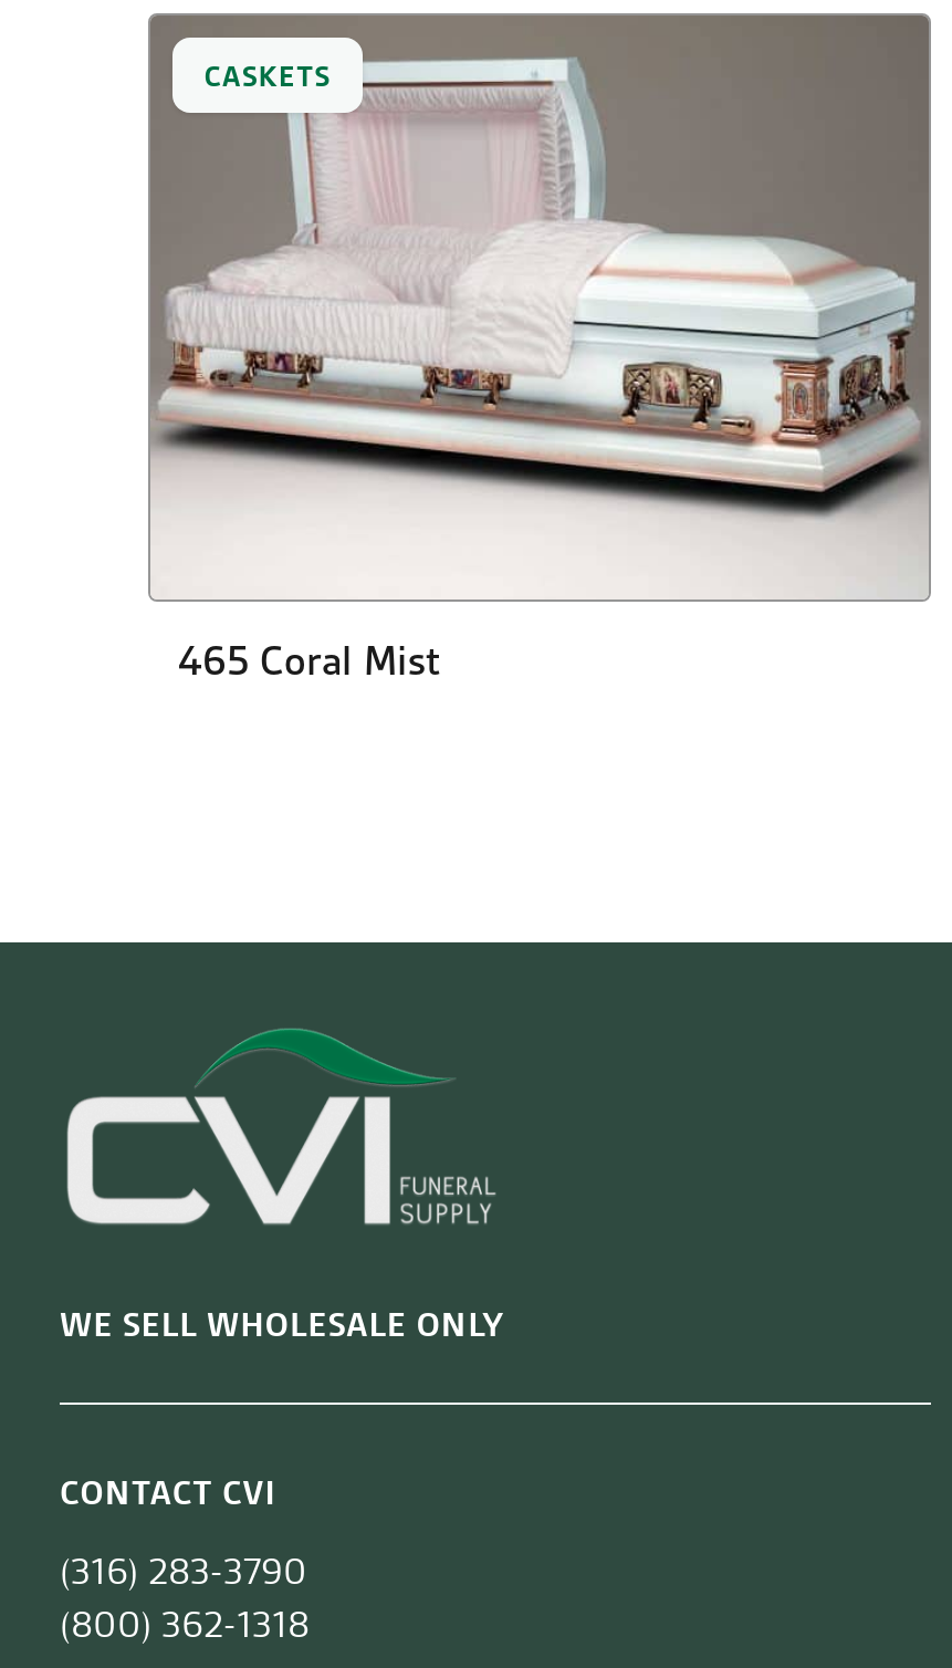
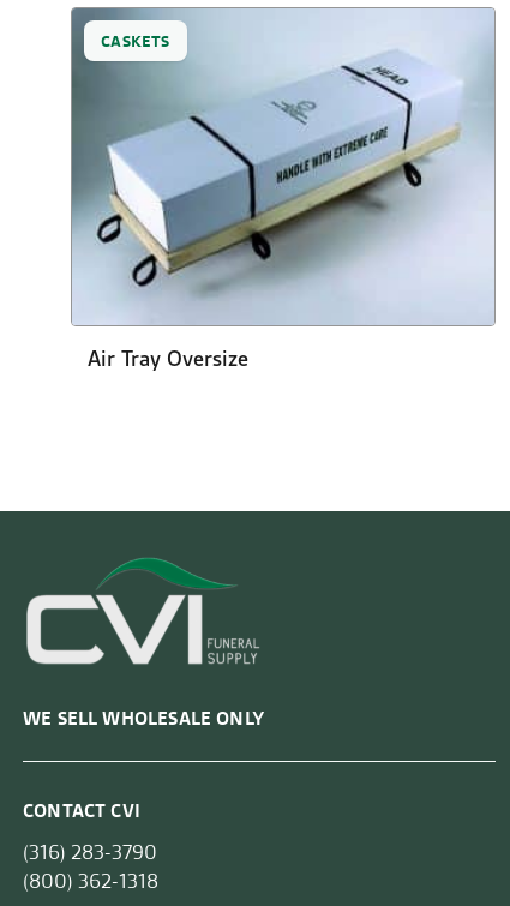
[150,12,931,688] [image] | 465 Coral Mist -> [72,7,496,374] [image] | Air Tray Oversize

